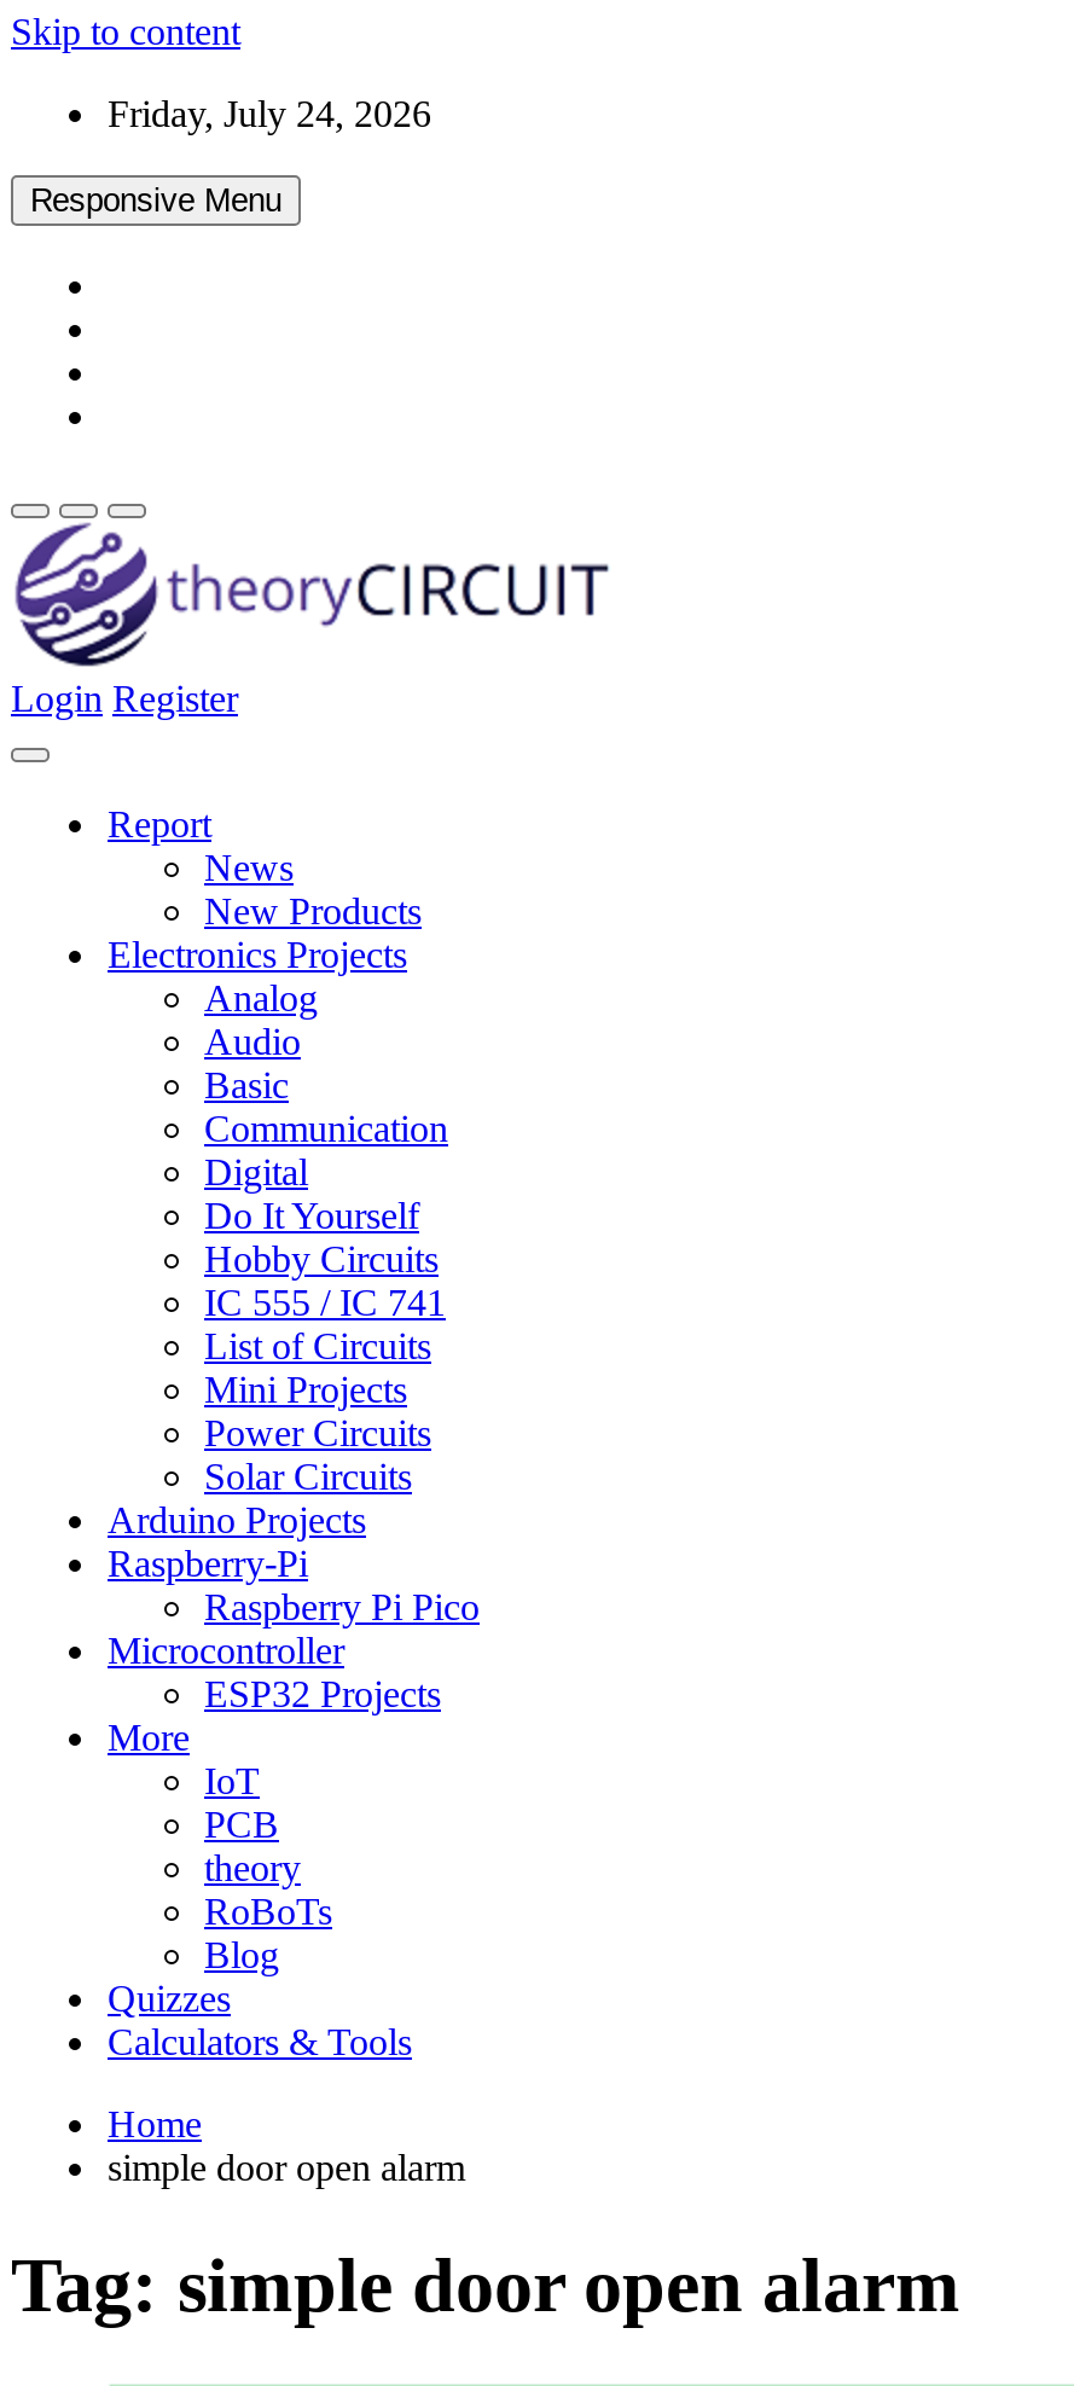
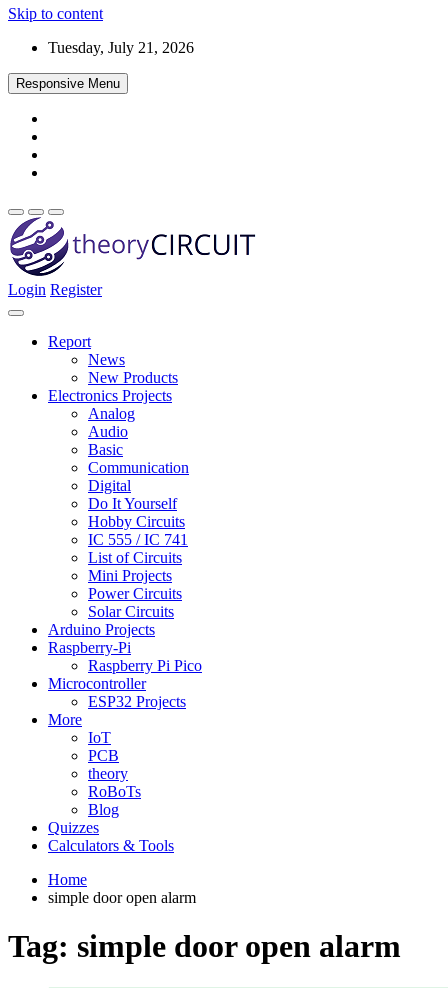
[108,93,431,134] Friday, July 24, 2026 -> [48,39,194,56] Tuesday, July 21, 2026

